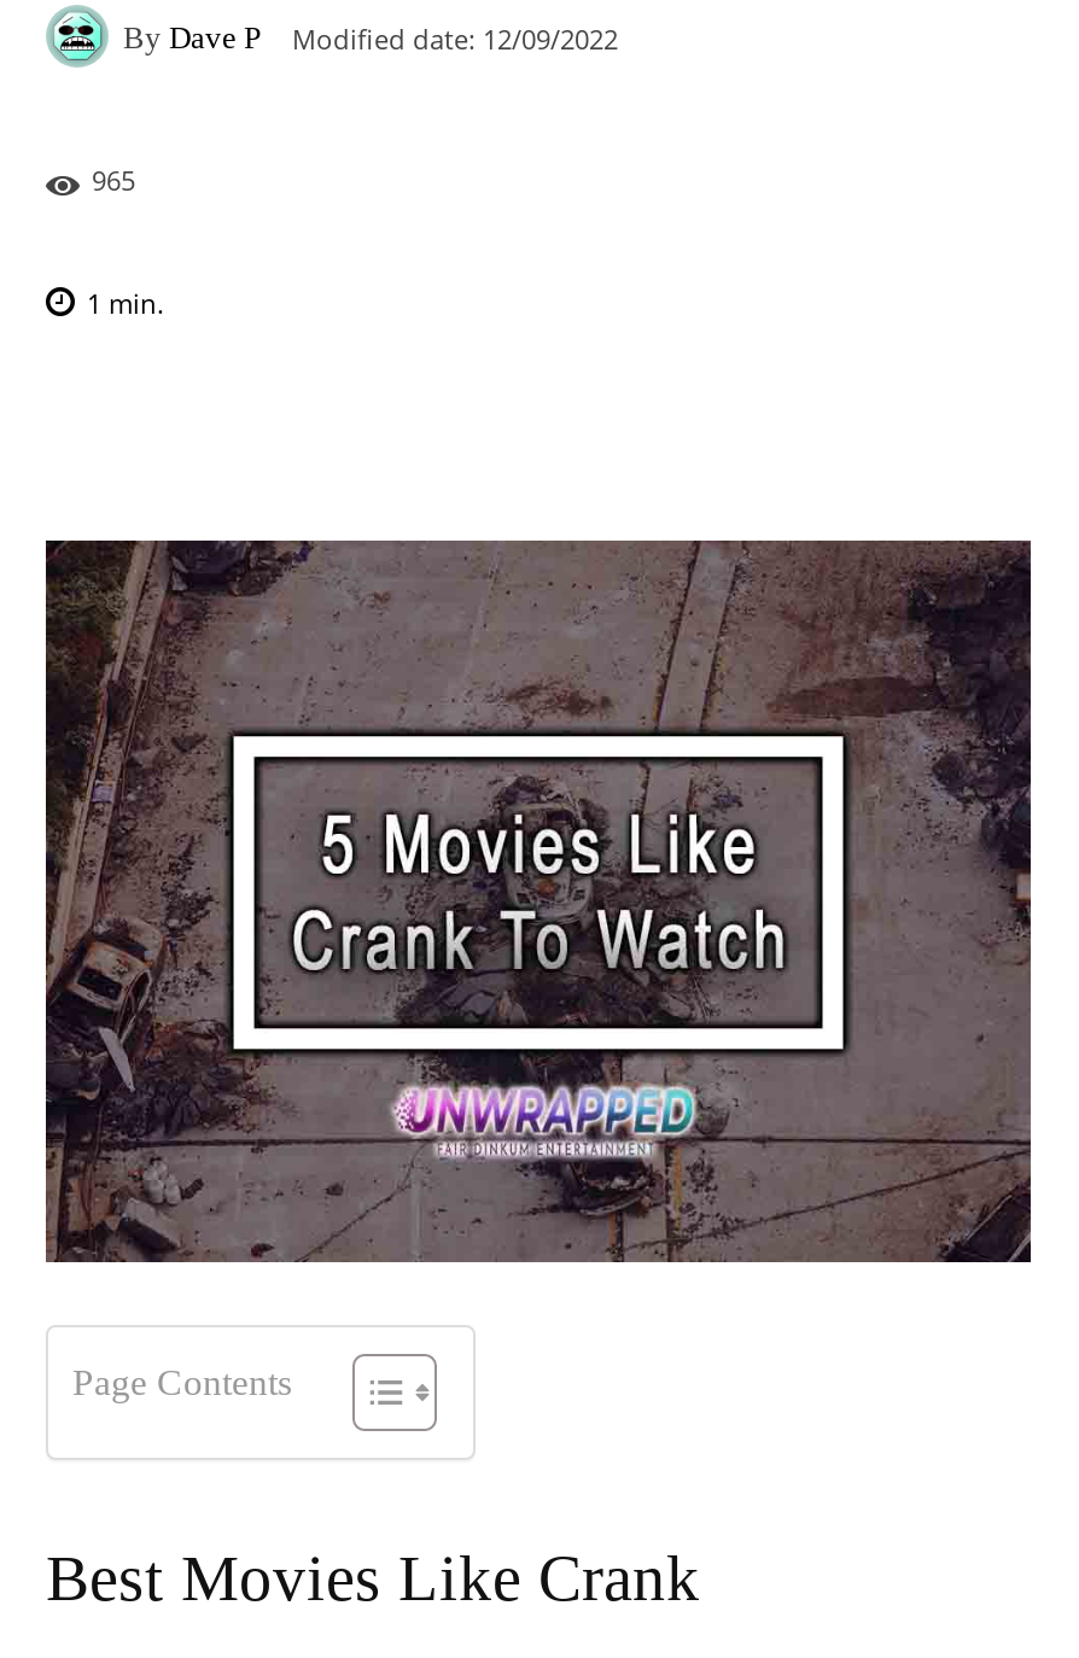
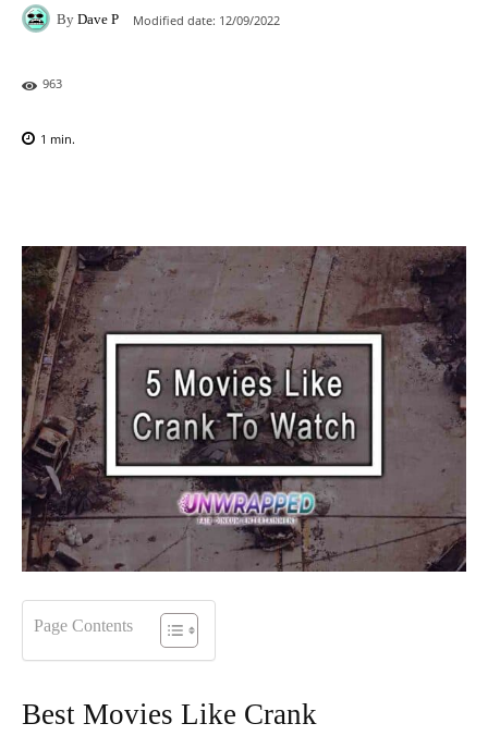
[92,162,135,198] 965 -> [42,75,62,92] 963

